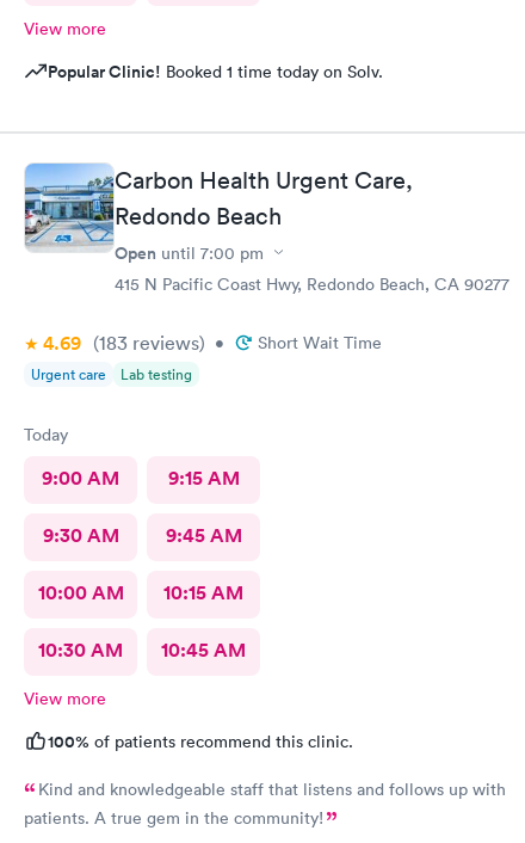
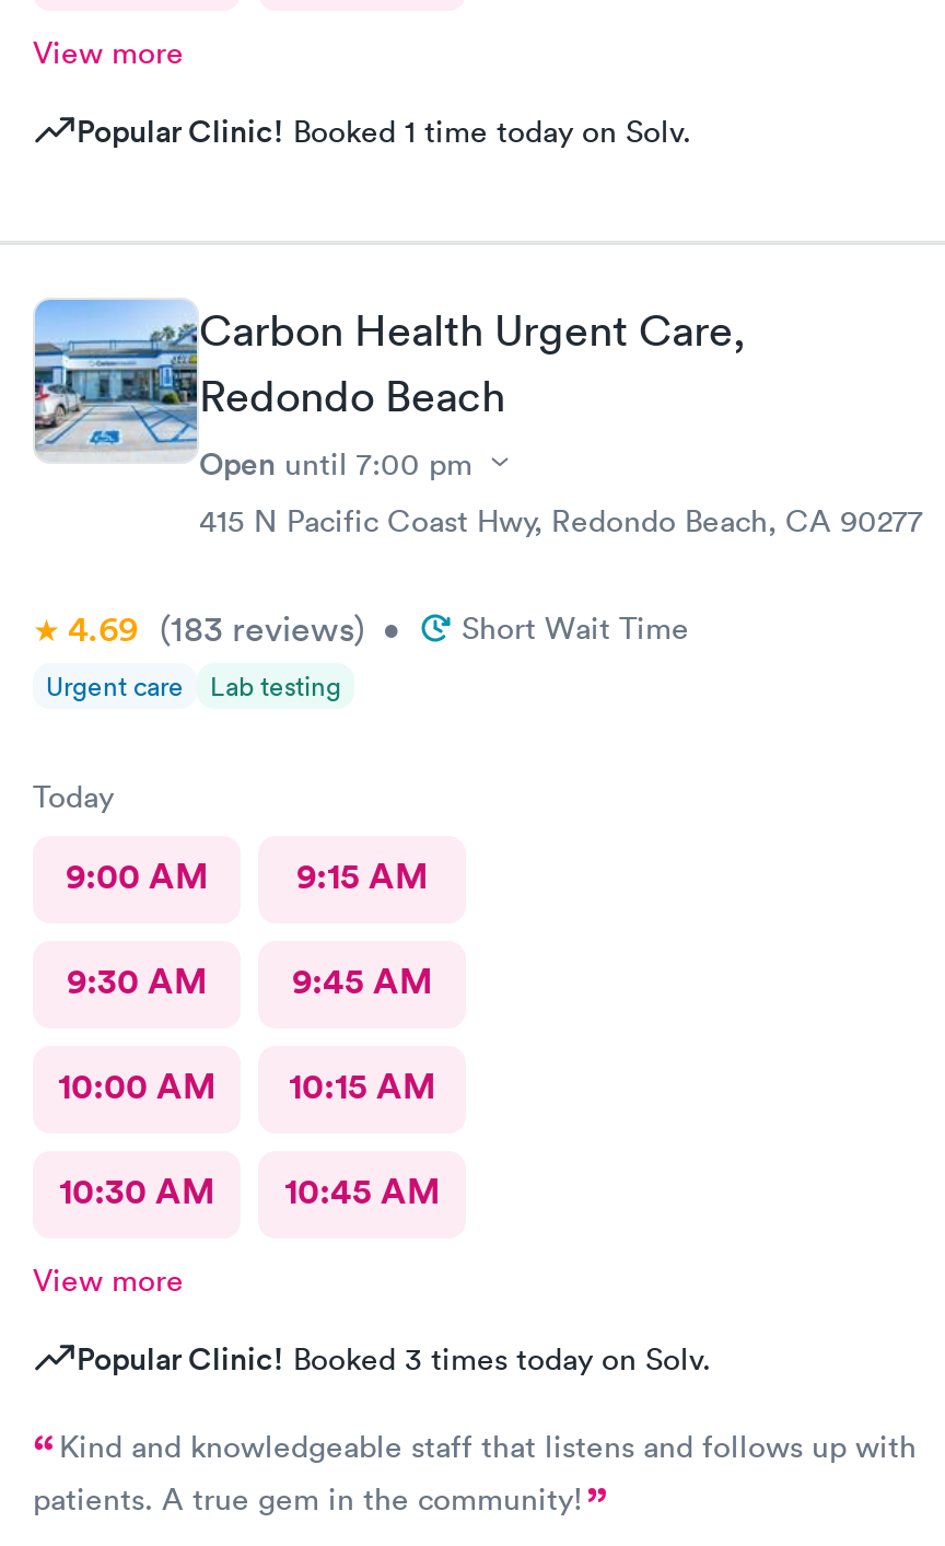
[48,729,353,753] 100% of patients recommend this clinic. -> [77,1336,711,1380] Popular Clinic! Booked 3 times today on Solv.

